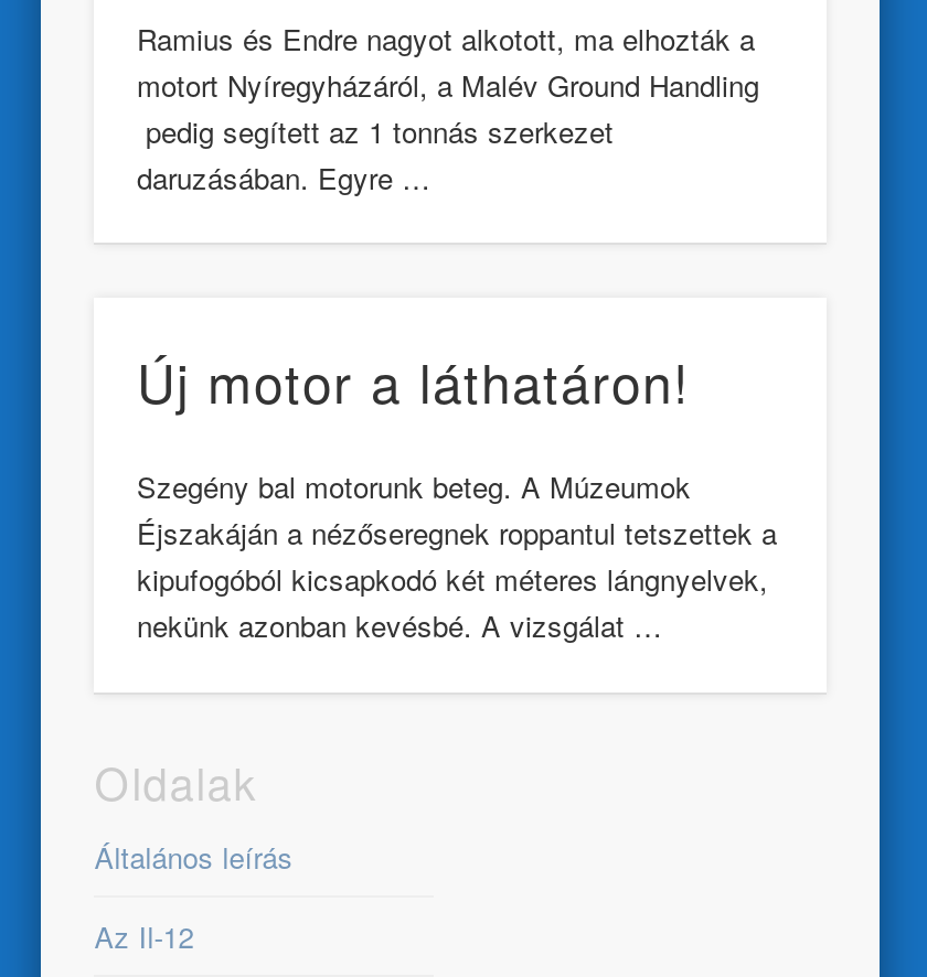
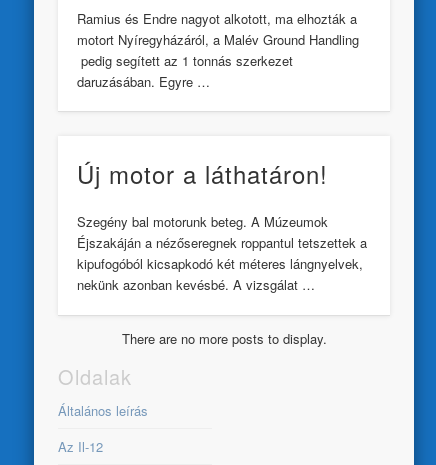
none -> [121,329,326,348] There are no more posts to display.

